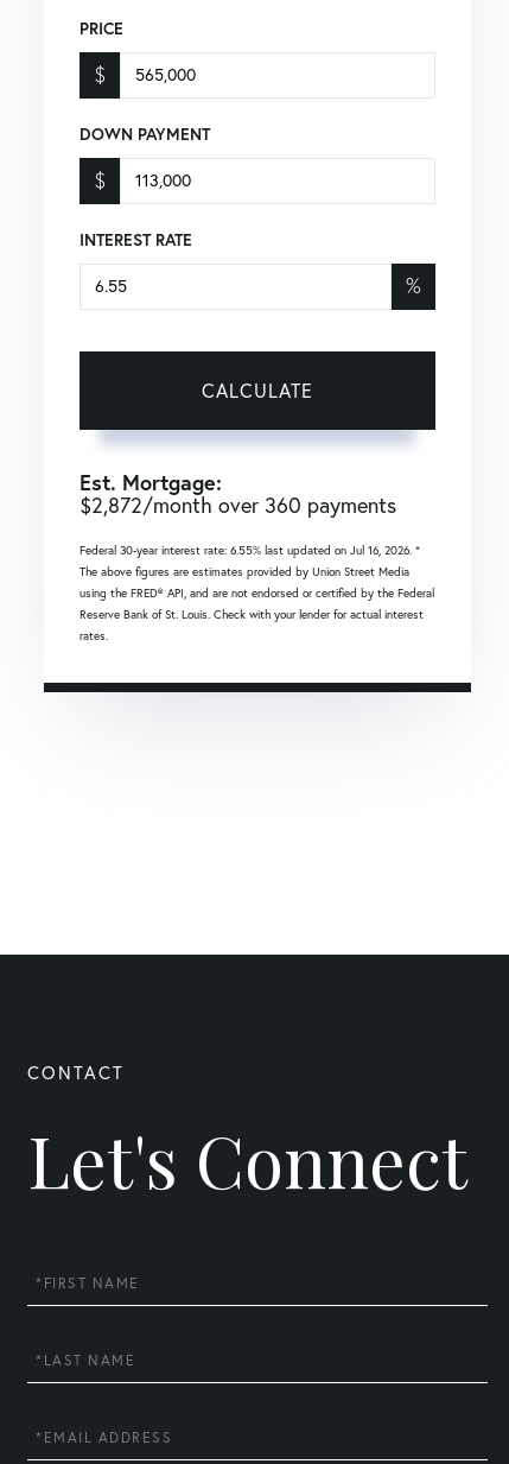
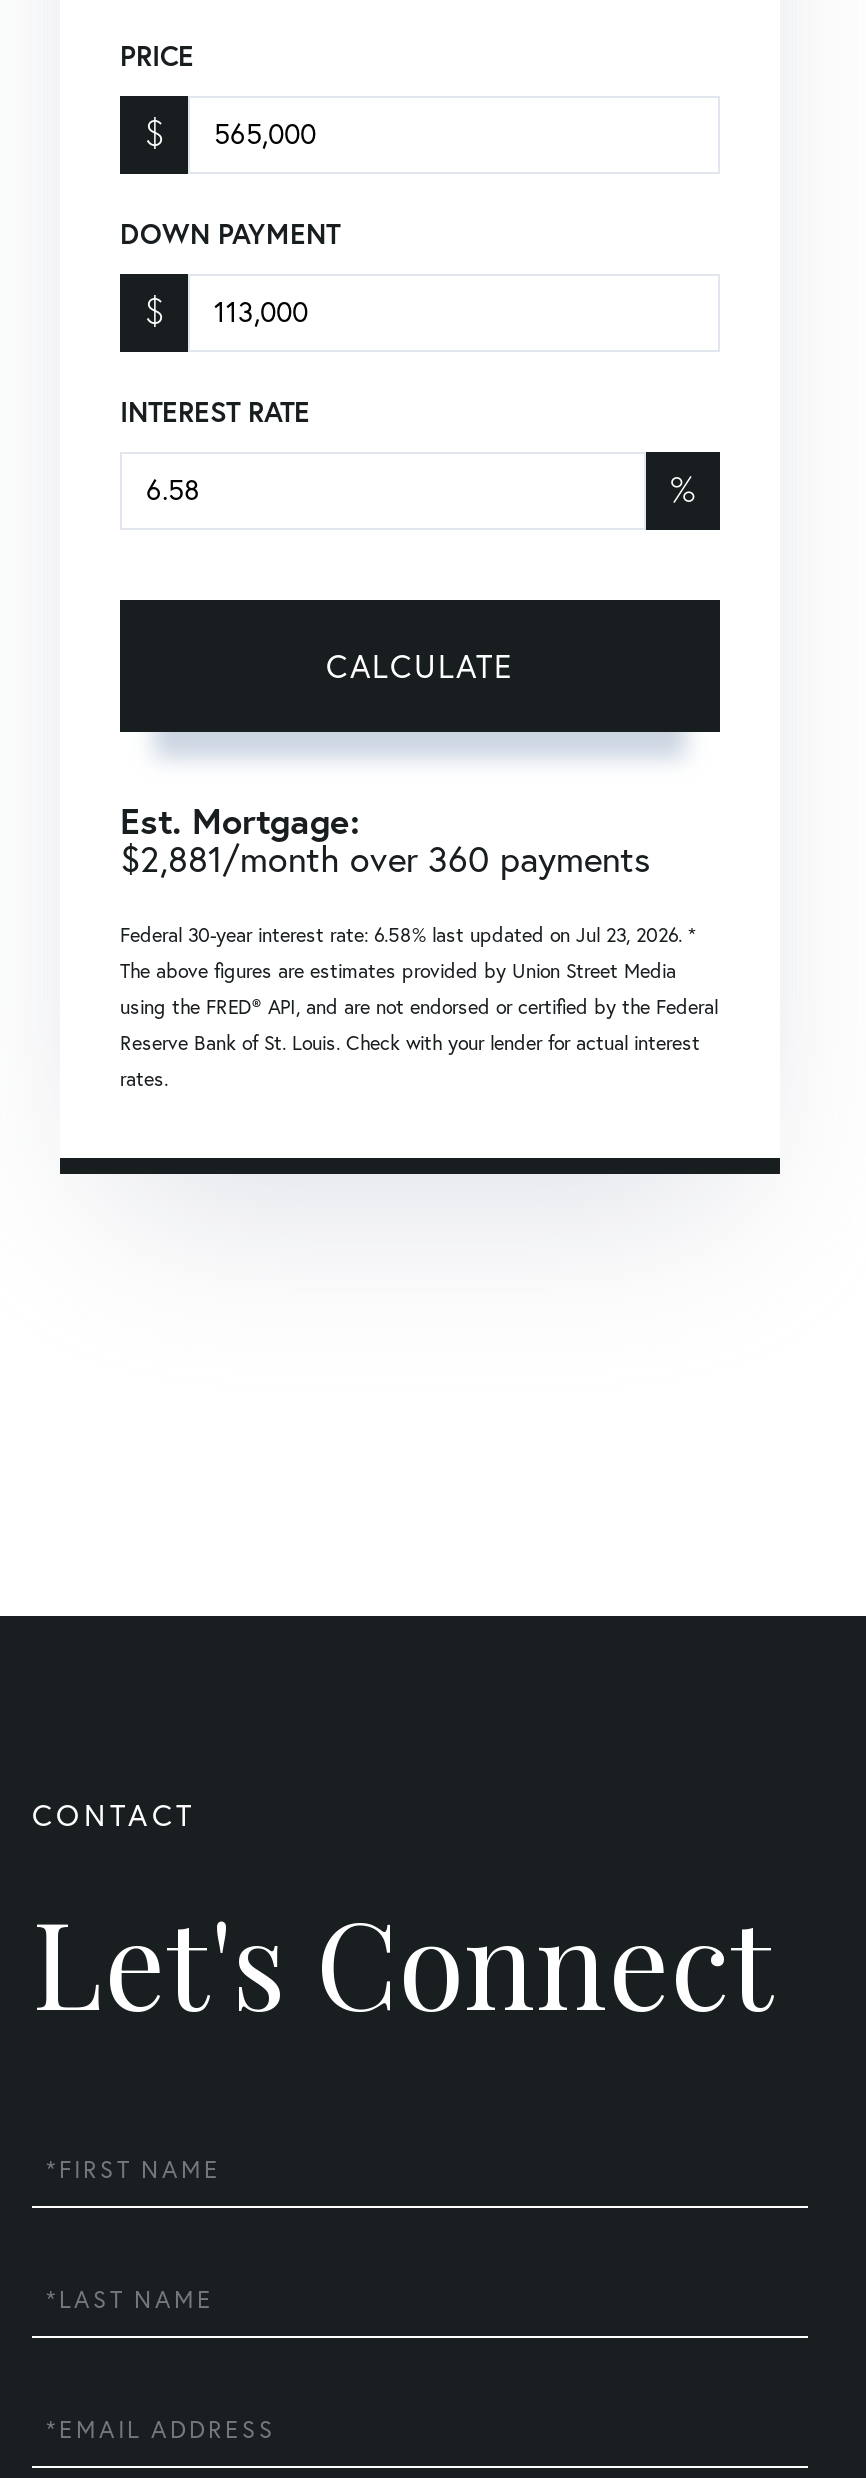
[79,491,396,519] $2,872/month over 360 payments -> [120,836,650,882] $2,881/month over 360 payments
[79,542,420,558] Federal 30-year interest rate: 6.55% last updated on Jul 16, 2026. * -> [120,922,696,948] Federal 30-year interest rate: 6.58% last updated on Jul 23, 2026. *

